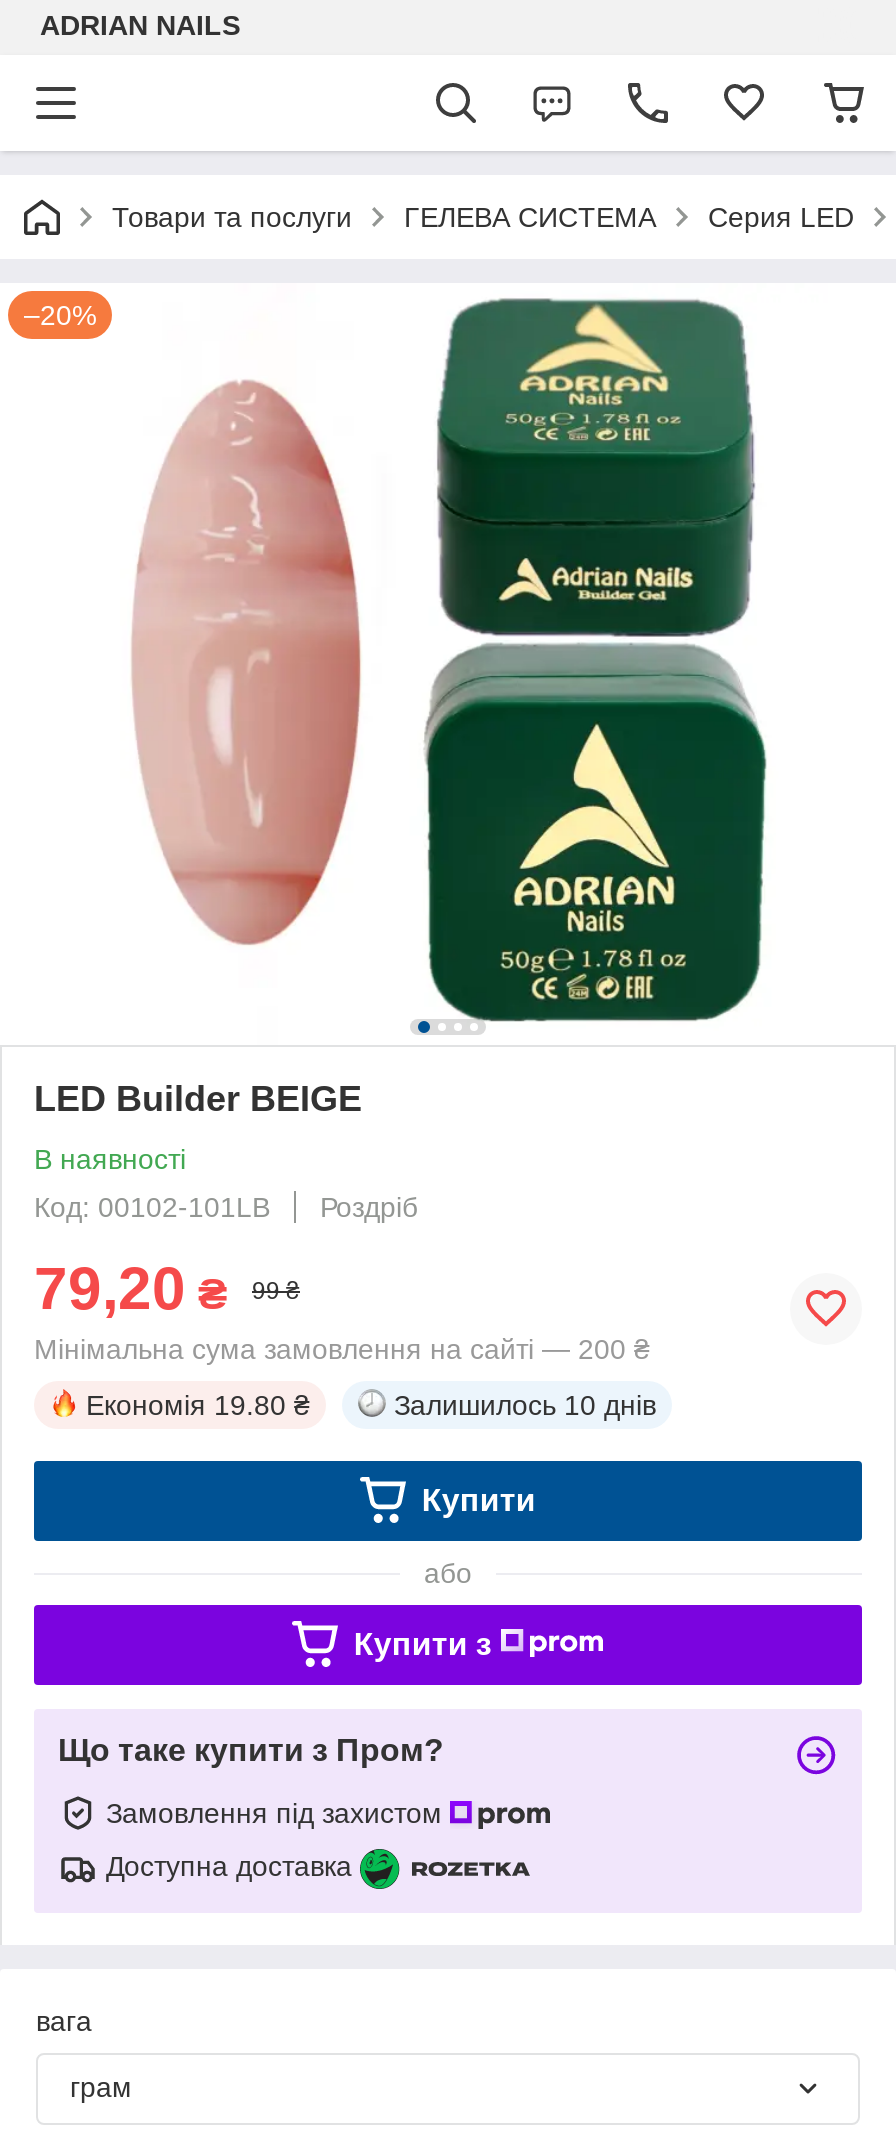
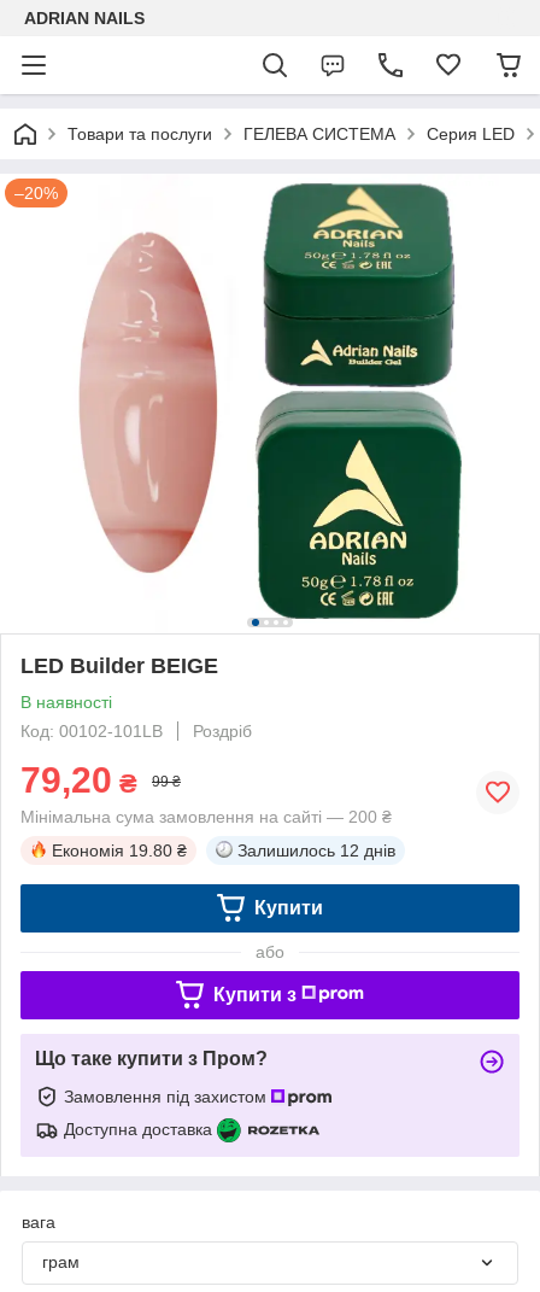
[394,1389,656,1421] Залишилось 10 днів -> [237,841,395,860] Залишилось 12 днів

